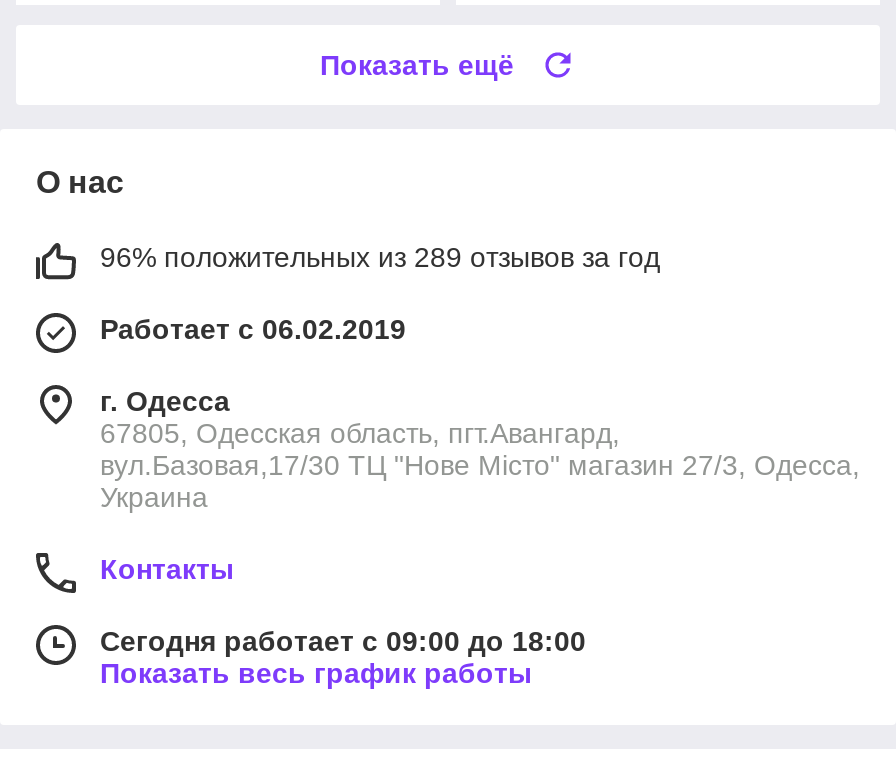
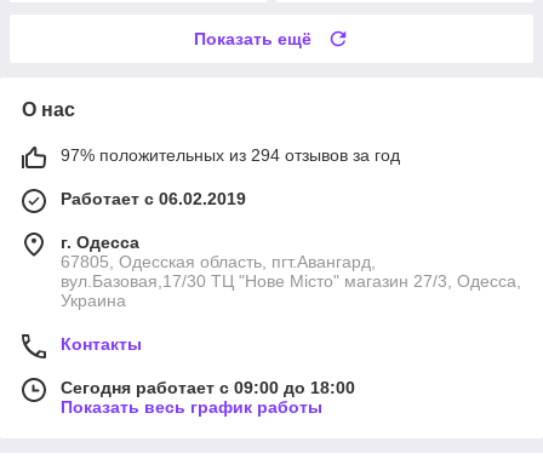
[100,241,660,273] 96% положительных из 289 отзывов за год -> [61,145,400,164] 97% положительных из 294 отзывов за год

